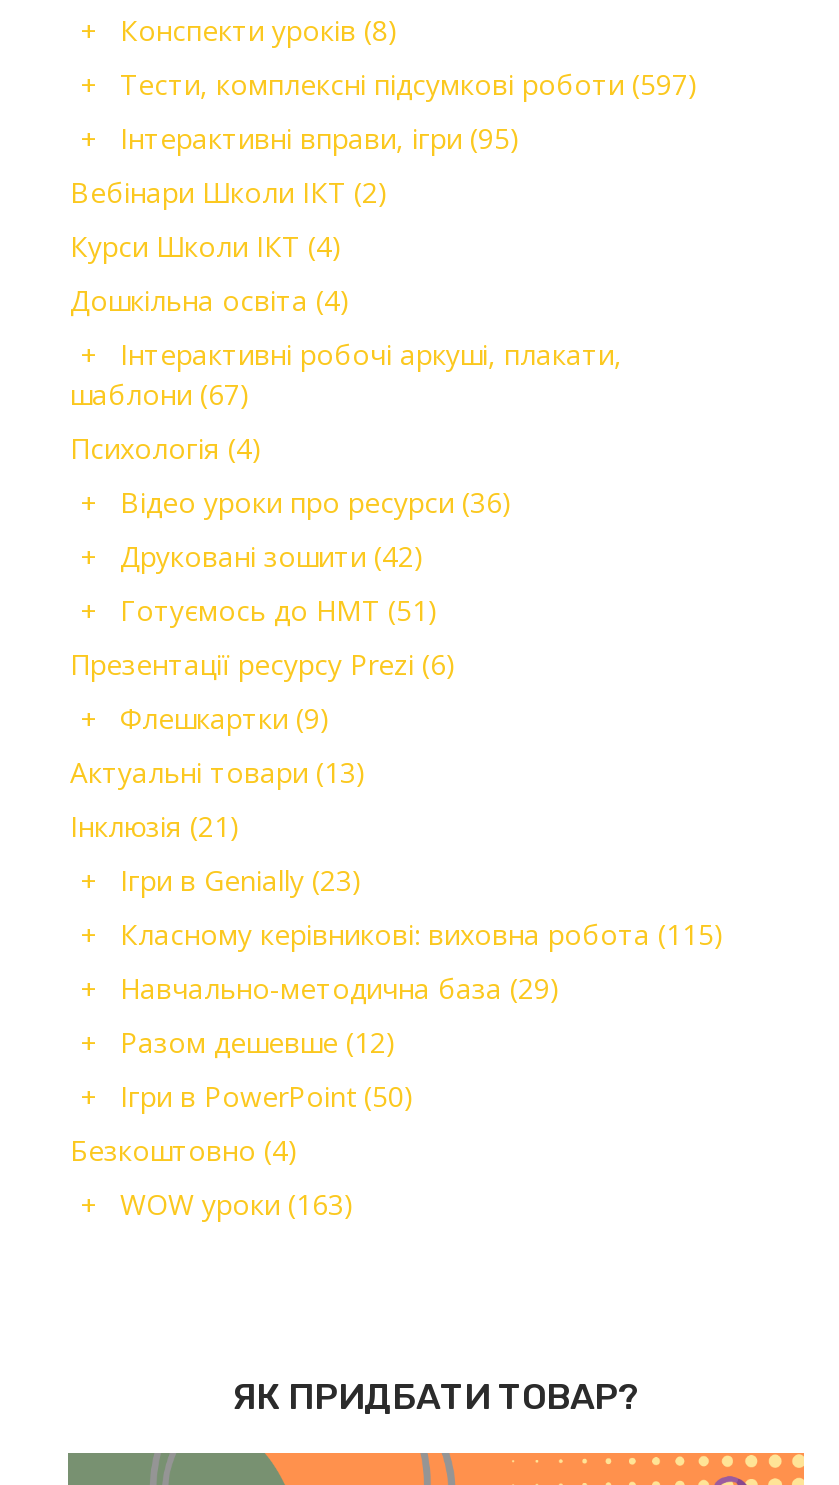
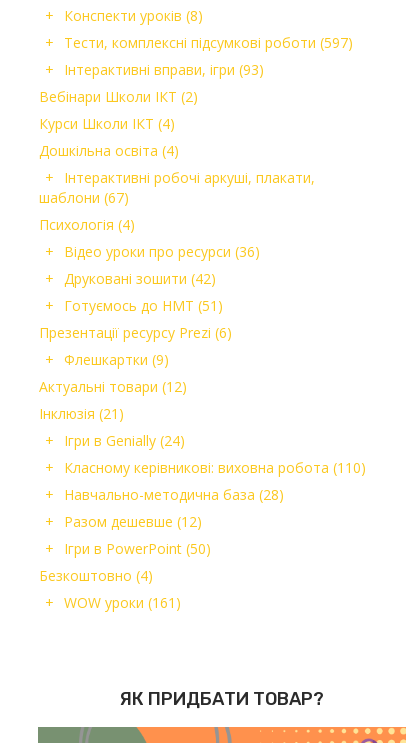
[120,118,520,156] Інтерактивні вправи, ігри (95) -> [64,60,264,79] Інтерактивні вправи, ігри (93)
[70,752,366,790] Актуальні товари (13) -> [39,377,187,396] Актуальні товари (12)
[120,860,362,898] Ігри в Genially (23) -> [64,431,185,450] Ігри в Genially (24)
[120,914,724,952] Класному керівникові: виховна робота (115) -> [64,458,366,477] Класному керівникові: виховна робота (110)
[120,968,560,1006] Навчально-методична база (29) -> [64,485,284,504] Навчально-методична база (28)
[120,1184,354,1222] WOW уроки (163) -> [64,593,181,612] WOW уроки (161)

